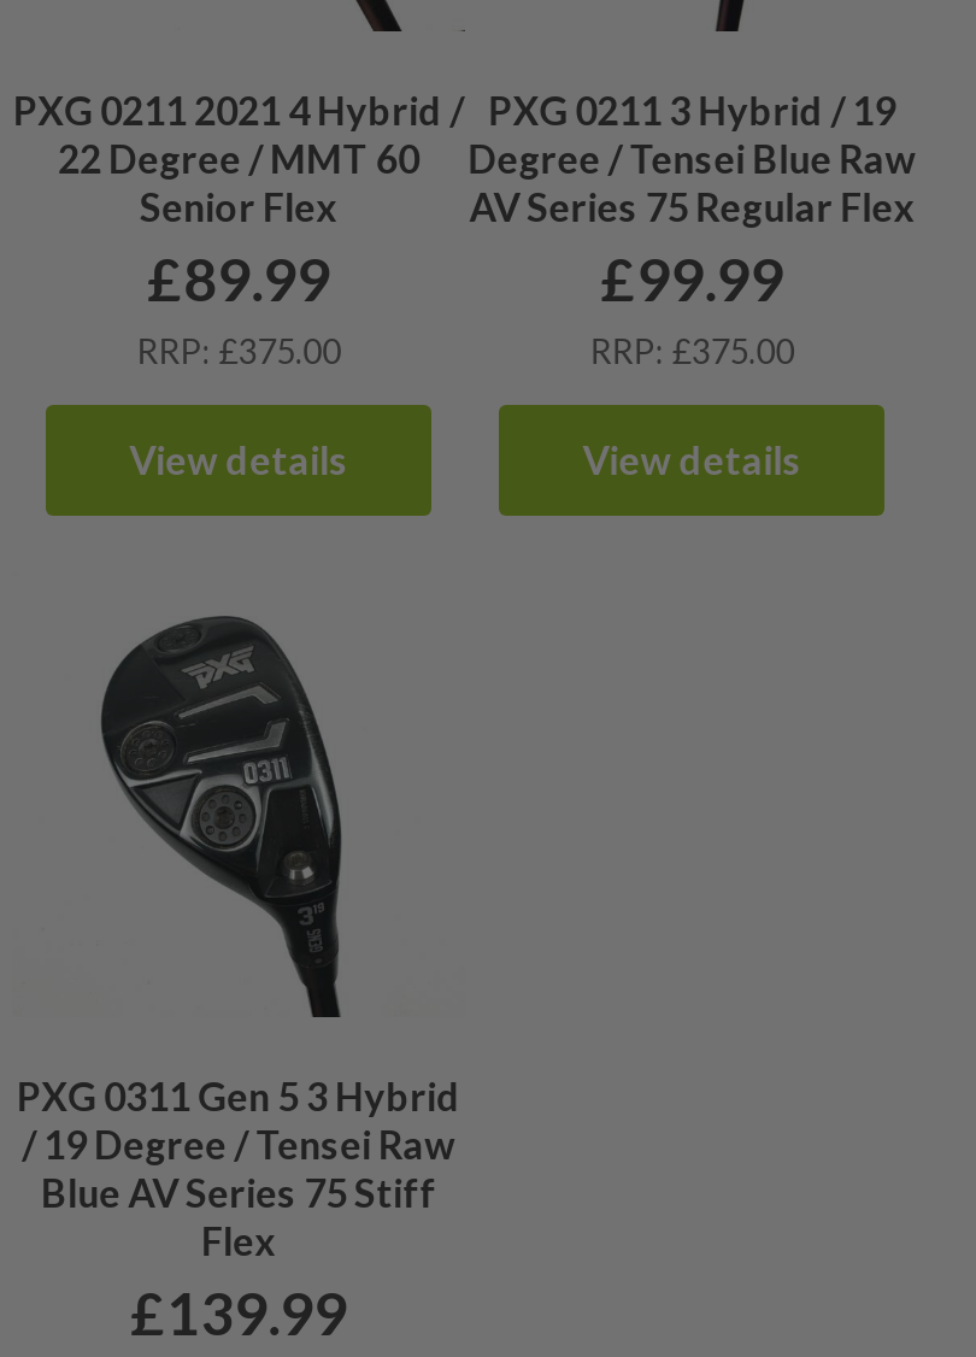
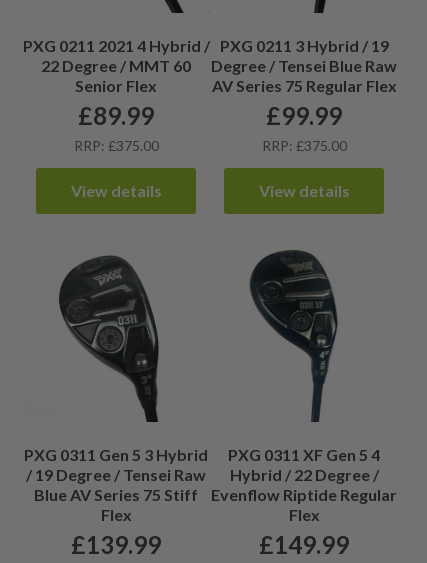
none -> [211,249,397,559] [image] | PXG 0311 XF Gen 5 4 | Hybrid / 22 Degree / | Evenflow Riptide Regular | Flex | £149.99

